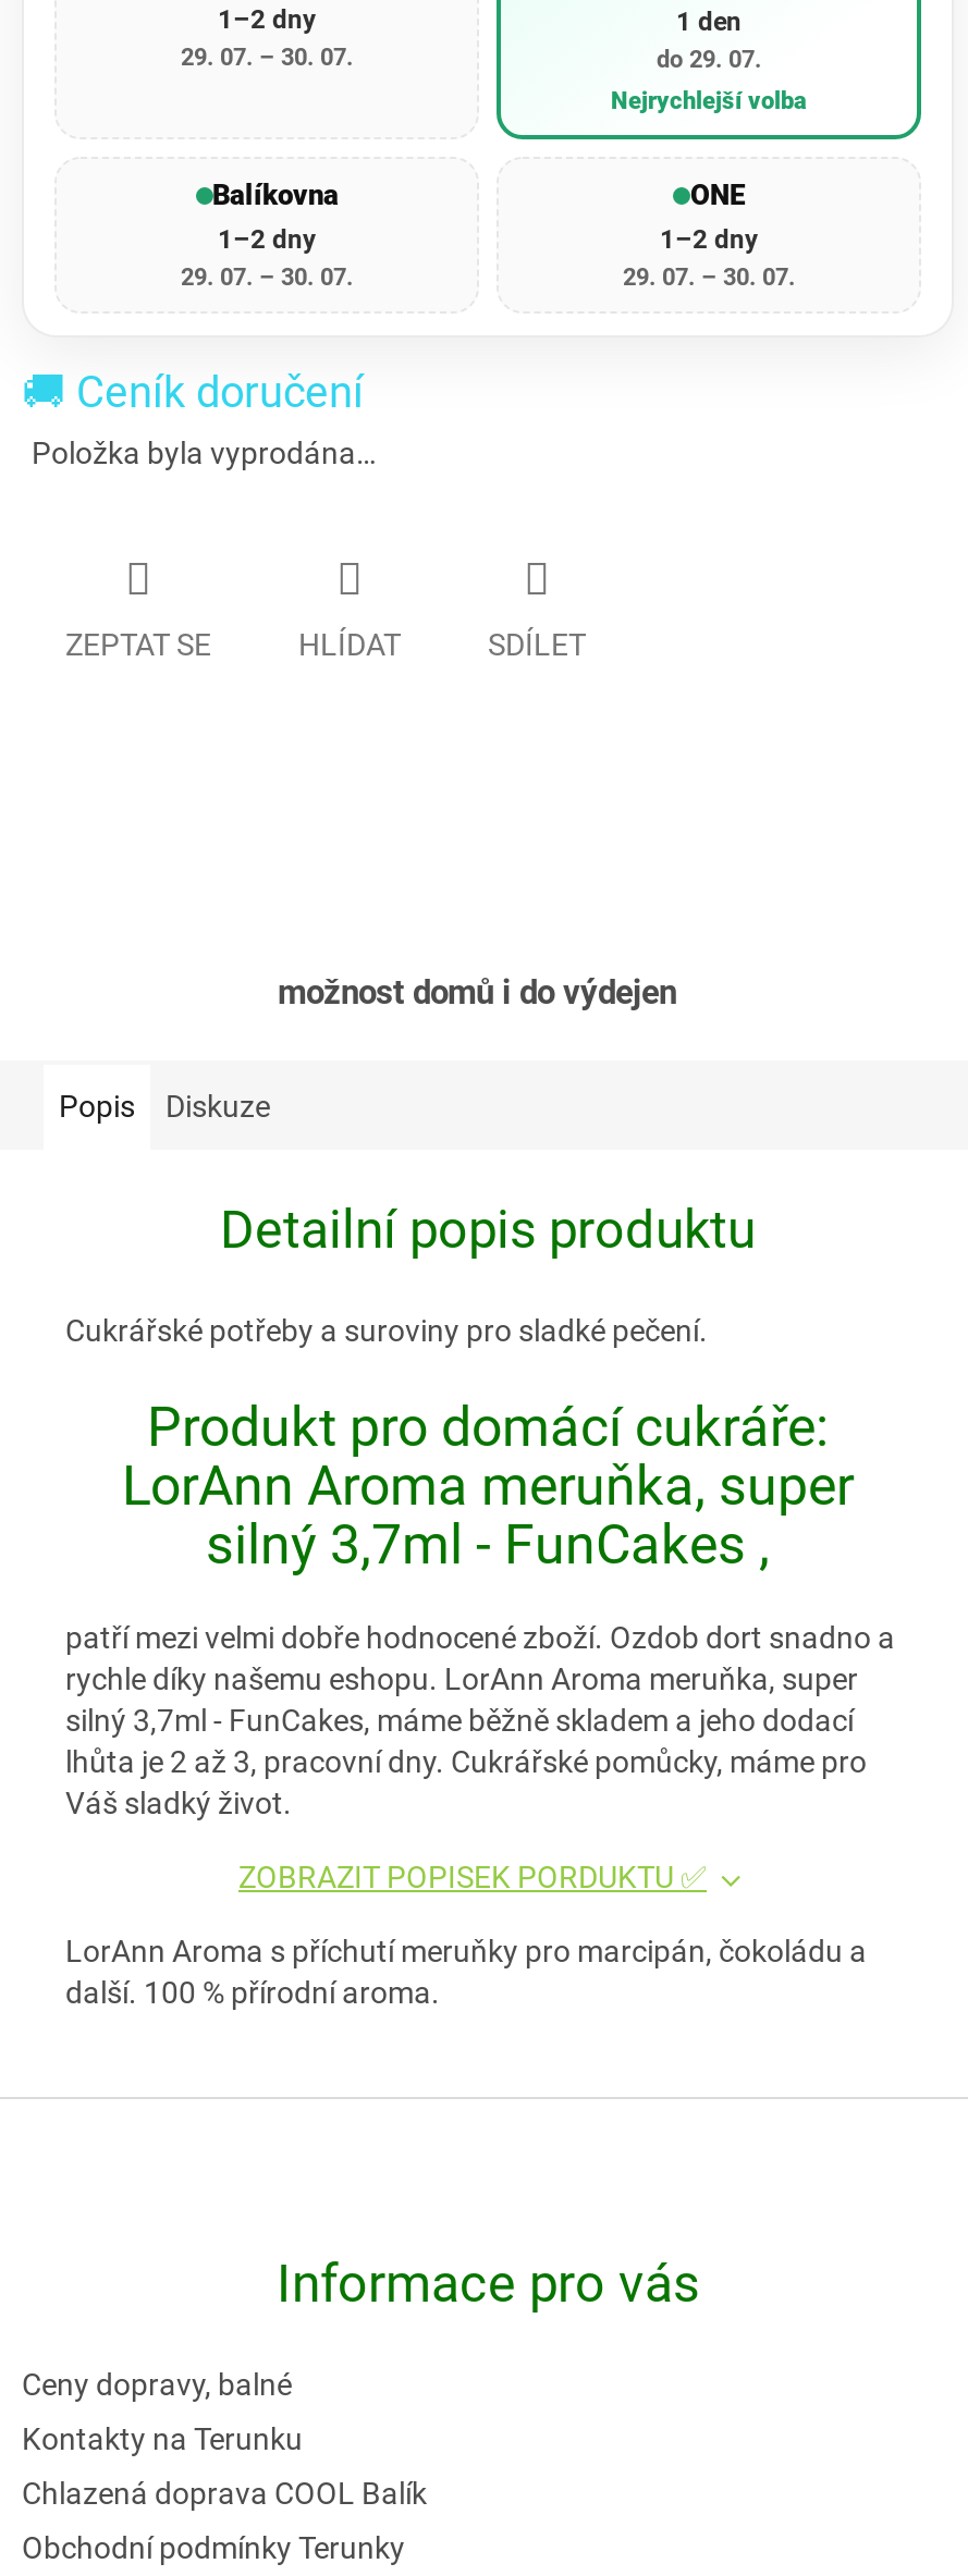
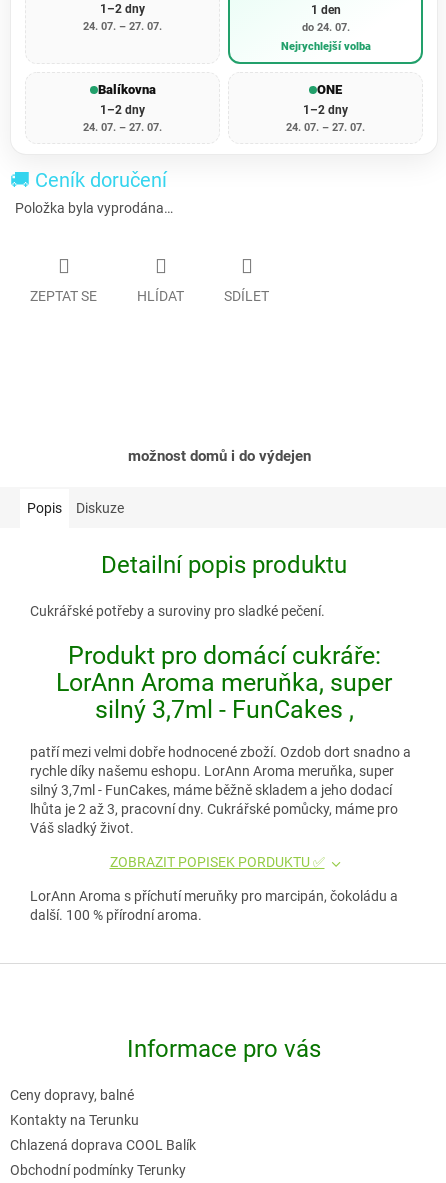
[181,44,353,73] 29. 07. – 30. 07. -> [83,20,162,33] 24. 07. – 27. 07.
[657,47,761,75] do 29. 07. -> [301,21,349,34] do 24. 07.
[181,264,353,293] 29. 07. – 30. 07. -> [83,121,162,134] 24. 07. – 27. 07.
[623,264,795,293] 29. 07. – 30. 07. -> [286,121,365,134] 24. 07. – 27. 07.

